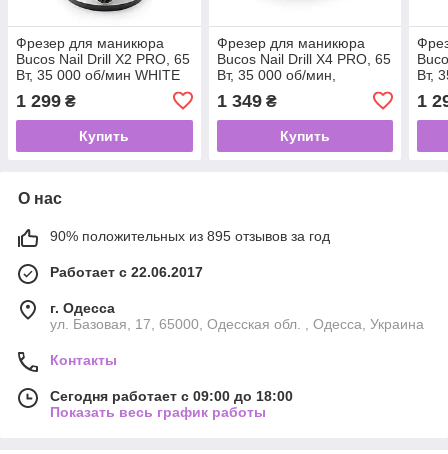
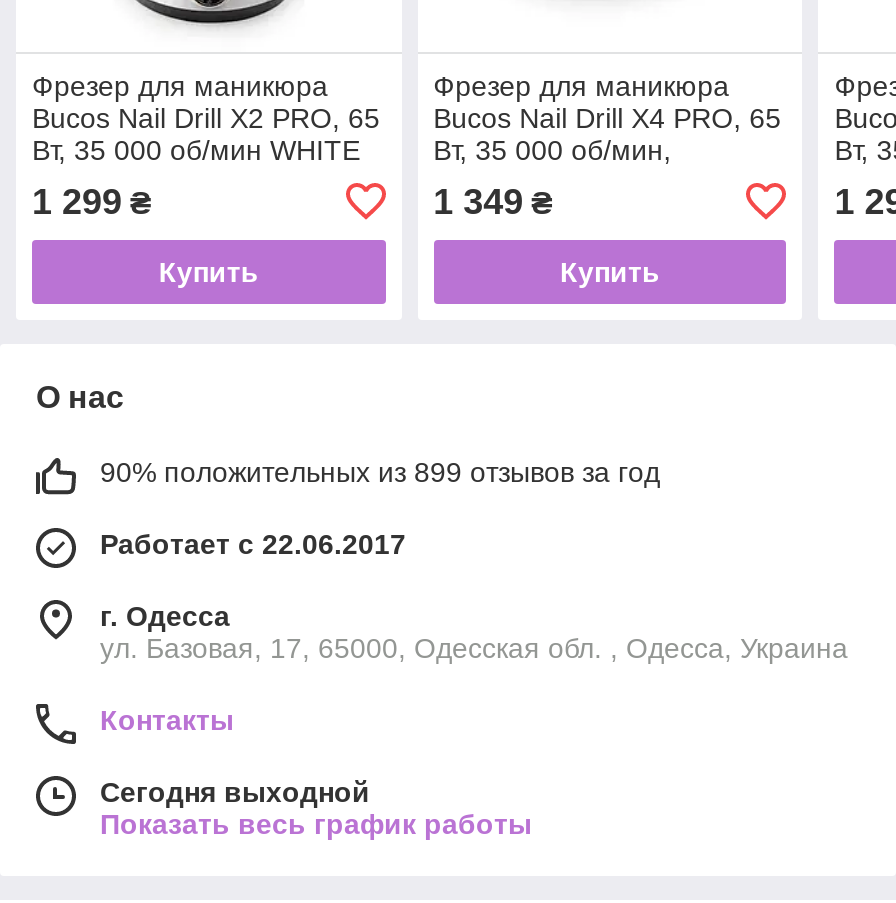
[50,228,330,244] 90% положительных из 895 отзывов за год -> [100,456,660,488] 90% положительных из 899 отзывов за год
[50,388,293,404] Сегодня работает с 09:00 до 18:00 -> [100,776,370,808] Сегодня выходной

